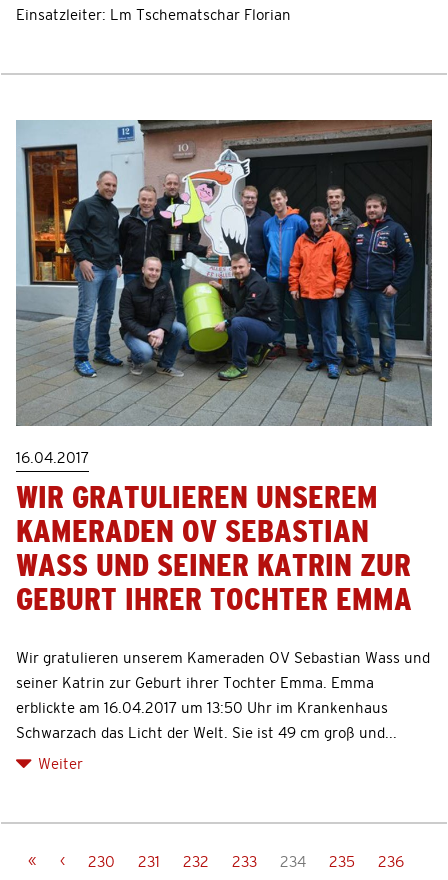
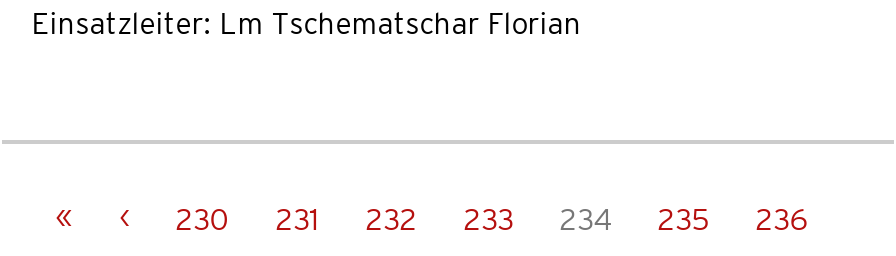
[15,119,433,772] [image] | 16.04.2017 | WIR GRATULIEREN UNSEREM | KAMERADEN OV SEBASTIAN | WASS UND SEINER KATRIN ZUR | GEBURT IHRER TOCHTER EMMA | Wir gratulieren unserem Kameraden OV Sebastian Wass und | seiner Katrin zur Geburt ihrer Tochter Emma. Emma | erblickte am 16.04.2017 um 13:50 Uhr im Krankenhaus | Schwarzach das Licht der Welt. Sie ist 49 cm groß und... | Weiter -> none

